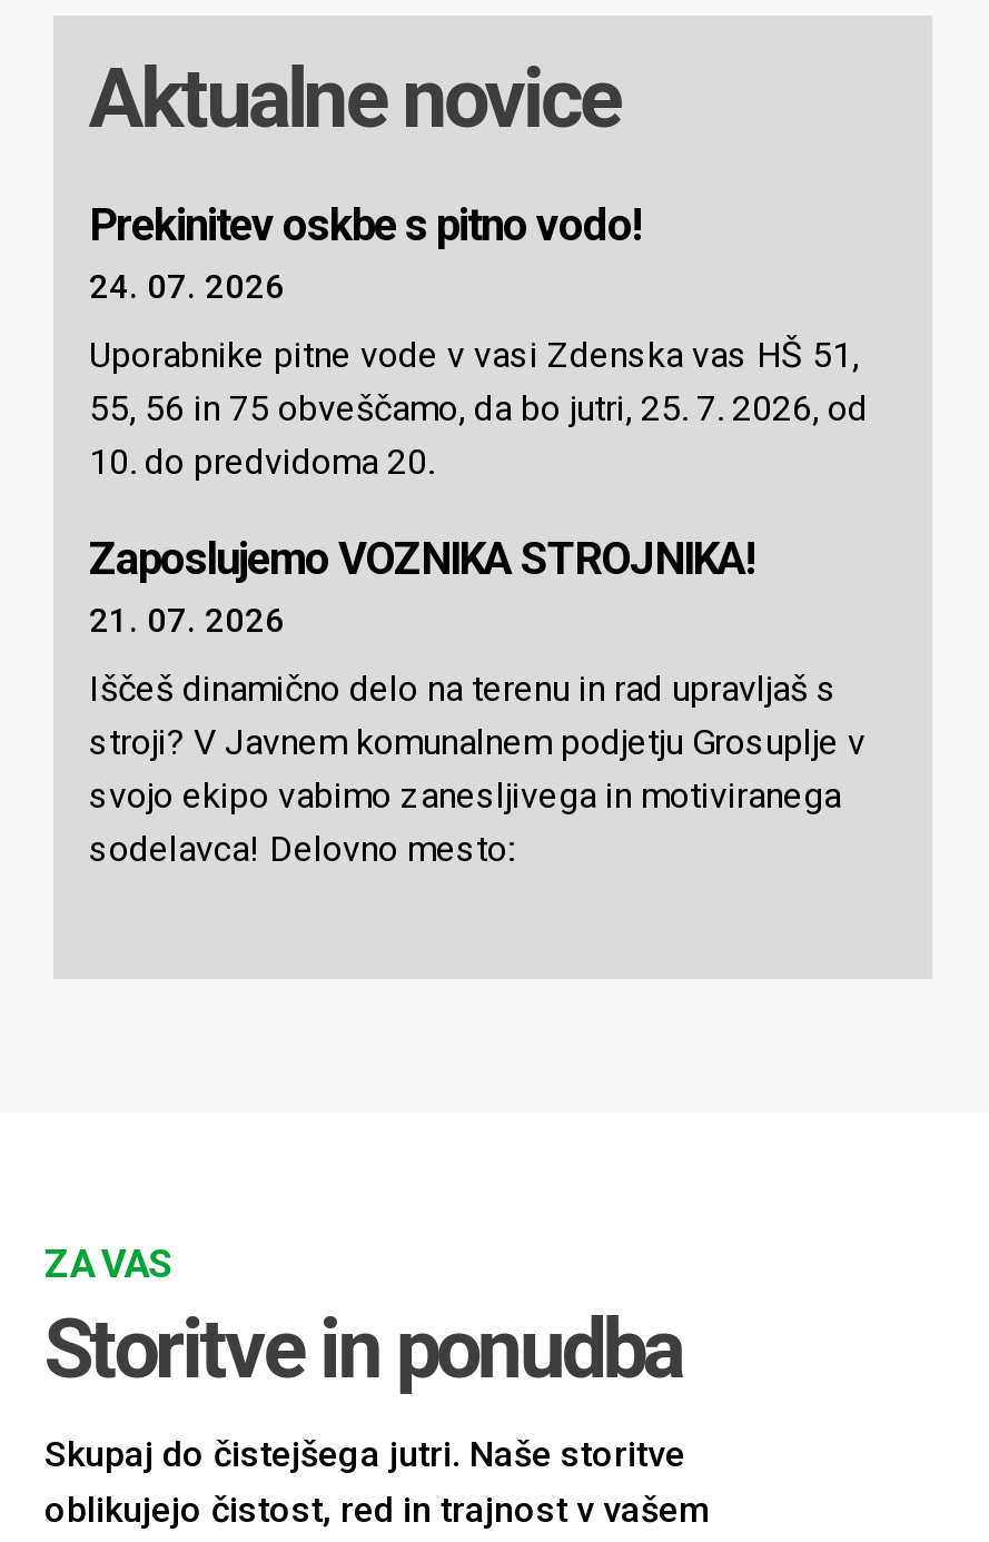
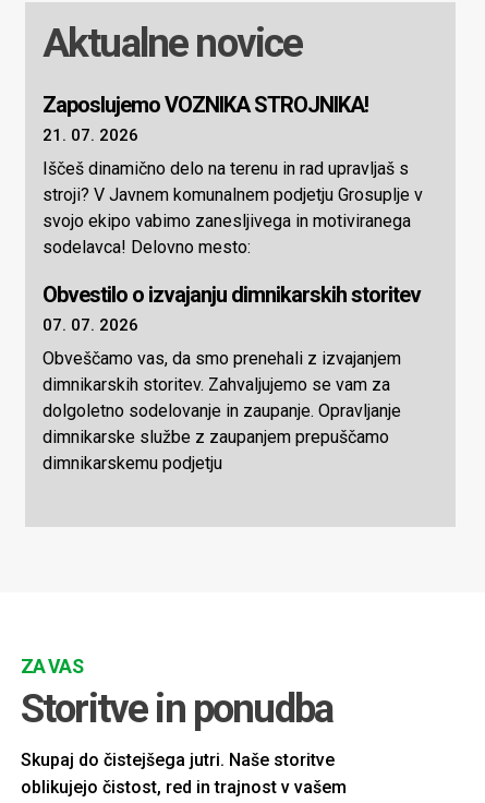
[89,198,868,483] Prekinitev oskbe s pitno vodo! | 24. 07. 2026 | Uporabnike pitne vode v vasi Zdenska vas HŠ 51, | 55, 56 in 75 obveščamo, da bo jutri, 25. 7. 2026, od | 10. do predvidoma 20. -> none
moved [89,532,866,870] -> [43,92,423,257]: Zaposlujemo VOZNIKA STROJNIKA! | 21. 07. 2026 | Iščeš dinamično delo na terenu in rad upravljaš s | stroji? V Javnem komunalnem podjetju Grosuplje v | svojo ekipo vabimo zanesljivega in motiviranega | sodelavca! Delovno mesto:
none -> [43,281,421,474] Obvestilo o izvajanju dimnikarskih storitev | 07. 07. 2026 | Obveščamo vas, da smo prenehali z izvajanjem | dimnikarskih storitev. Zahvaljujemo se vam za | dolgoletno sodelovanje in zaupanje. Opravljanje | dimnikarske službe z zaupanjem prepuščamo | dimnikarskemu podjetju

